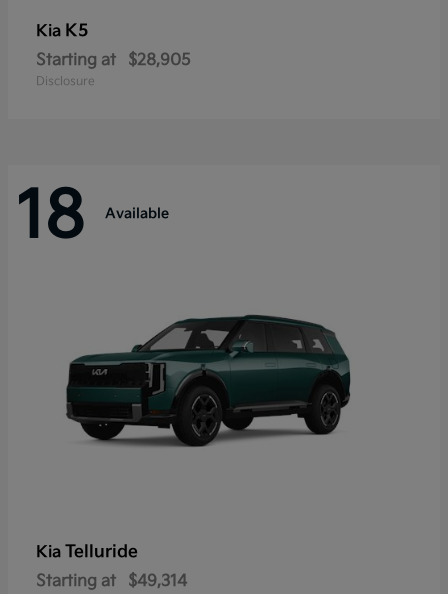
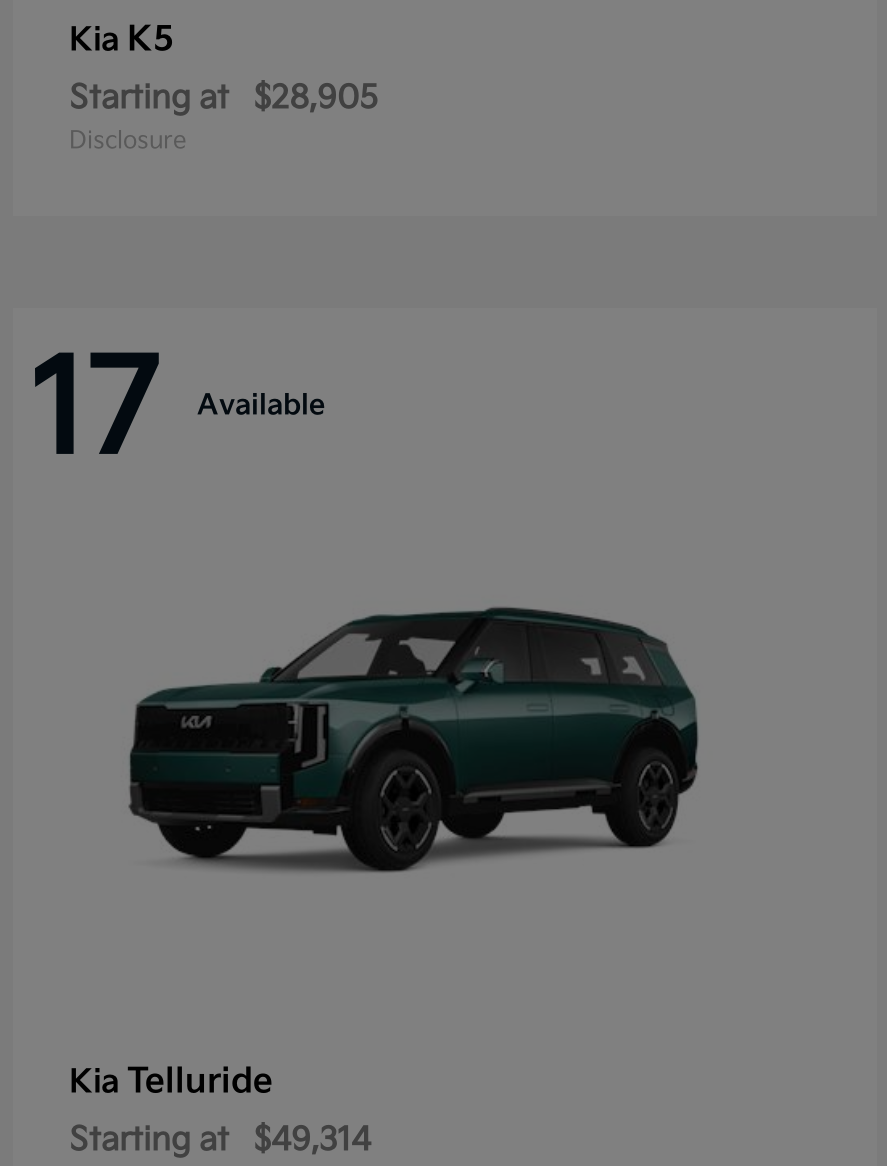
[16,179,169,256] 18 Available -> [29,336,325,490] 17 Available

